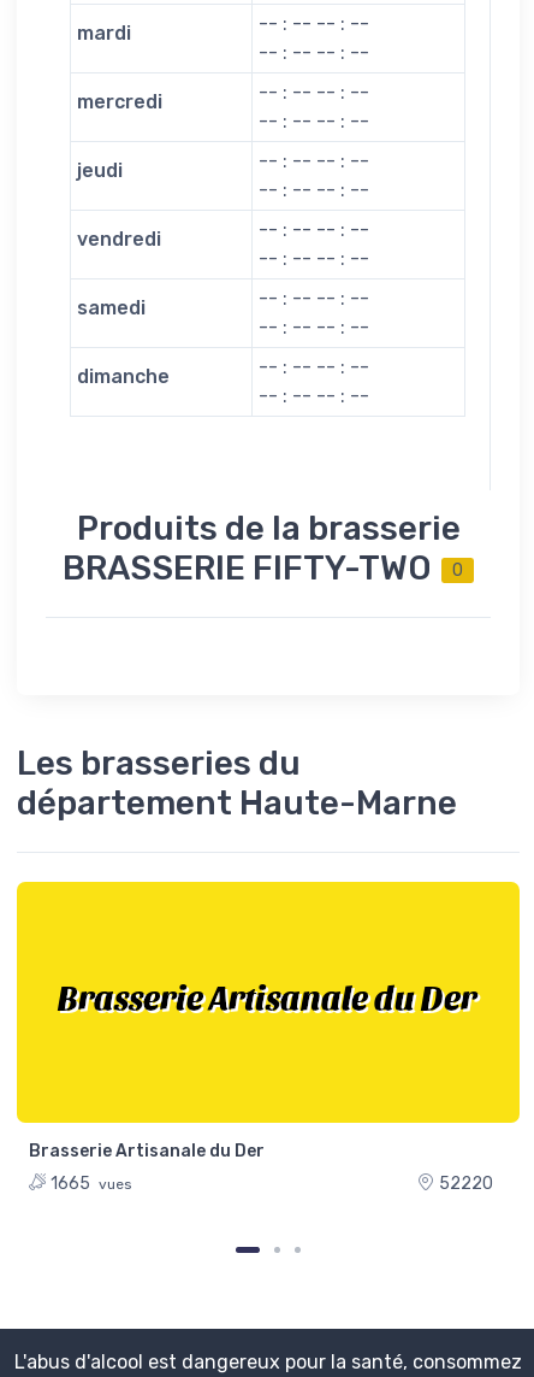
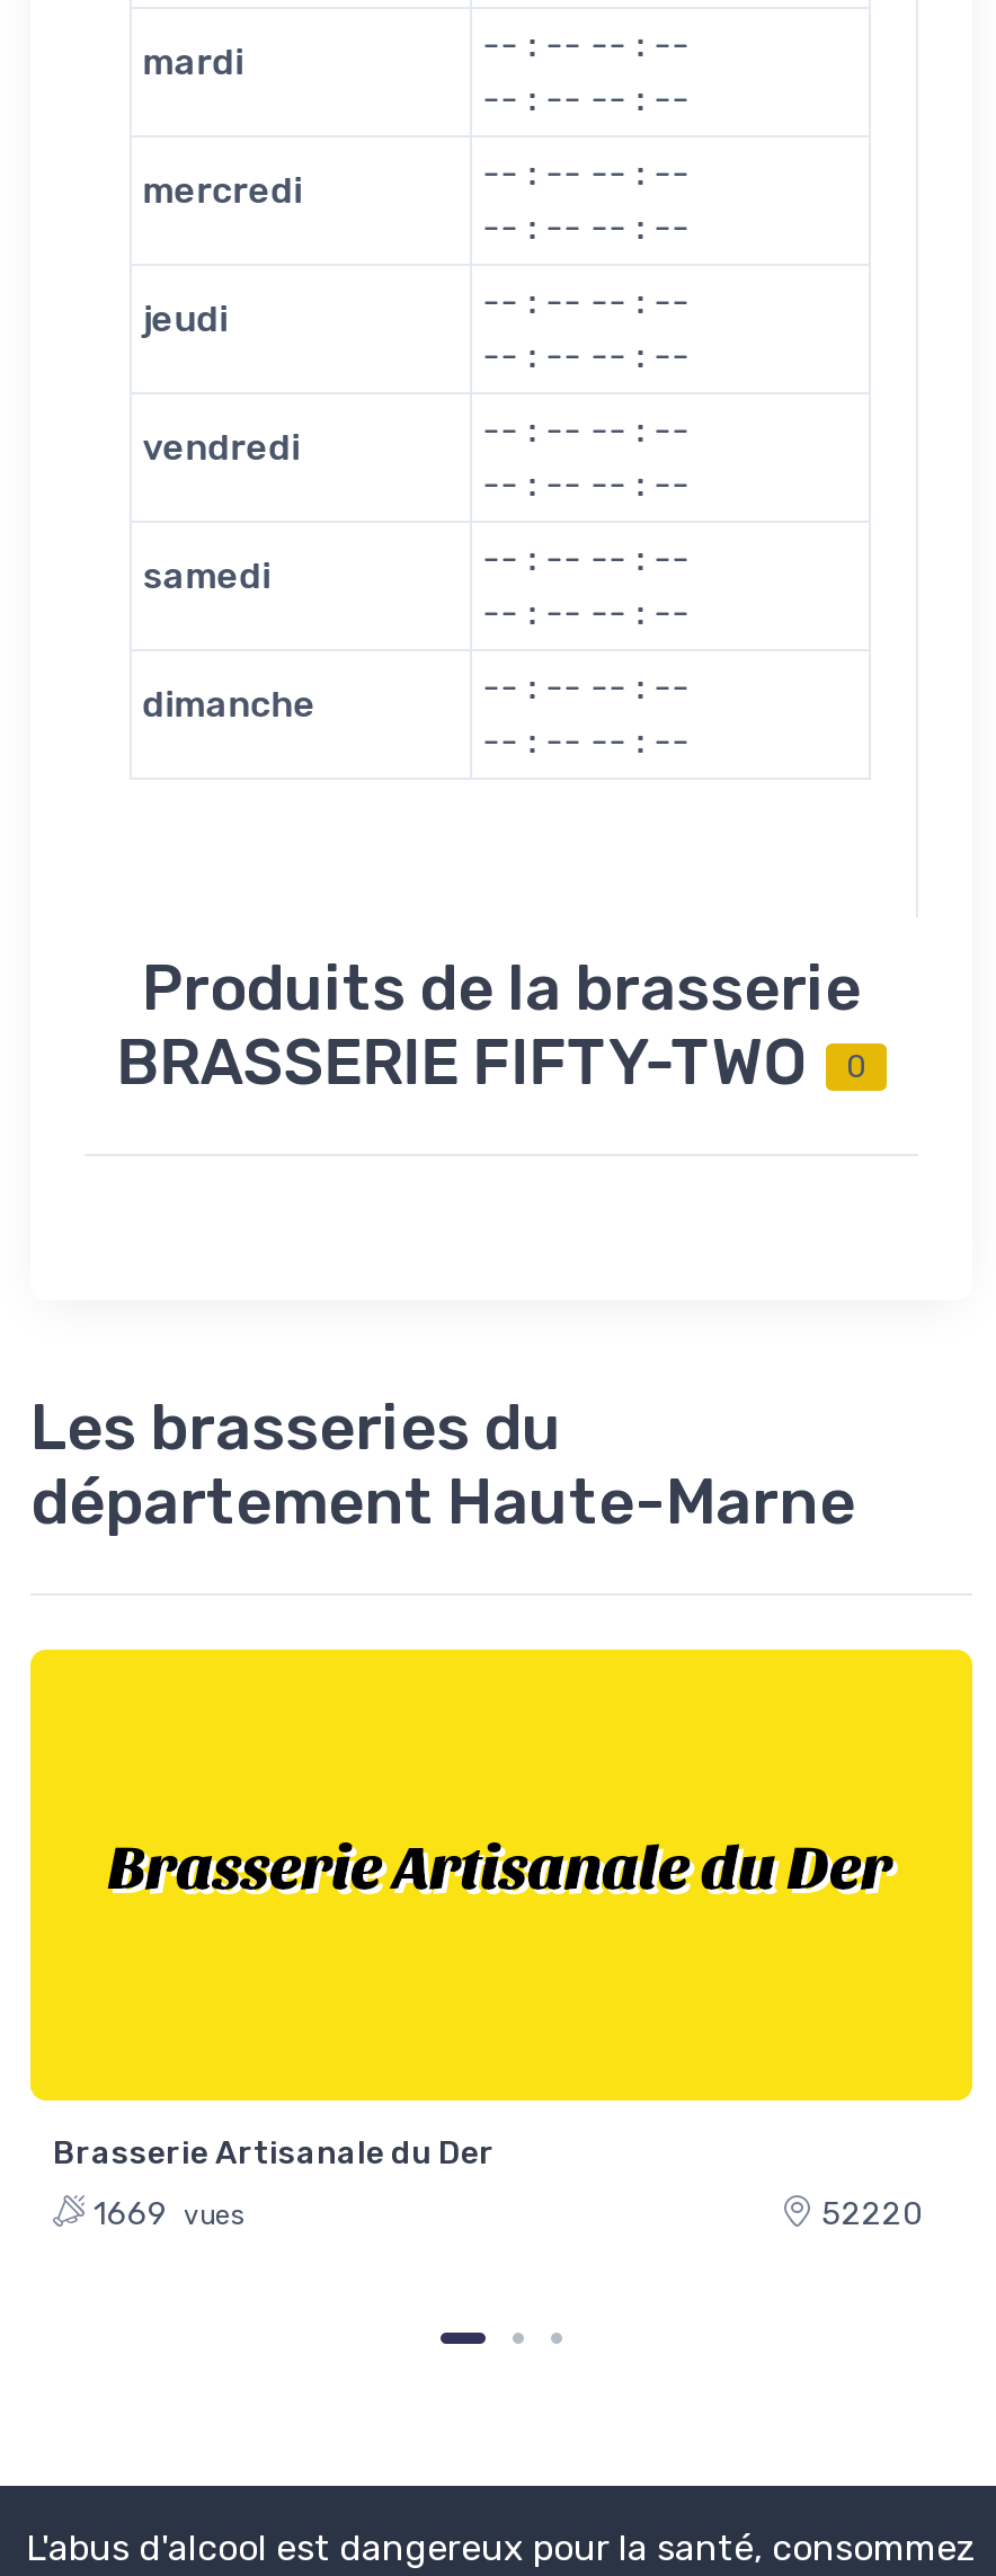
[51,1174,132,1194] 1665 vues -> [94,2196,247,2234] 1669 vues

